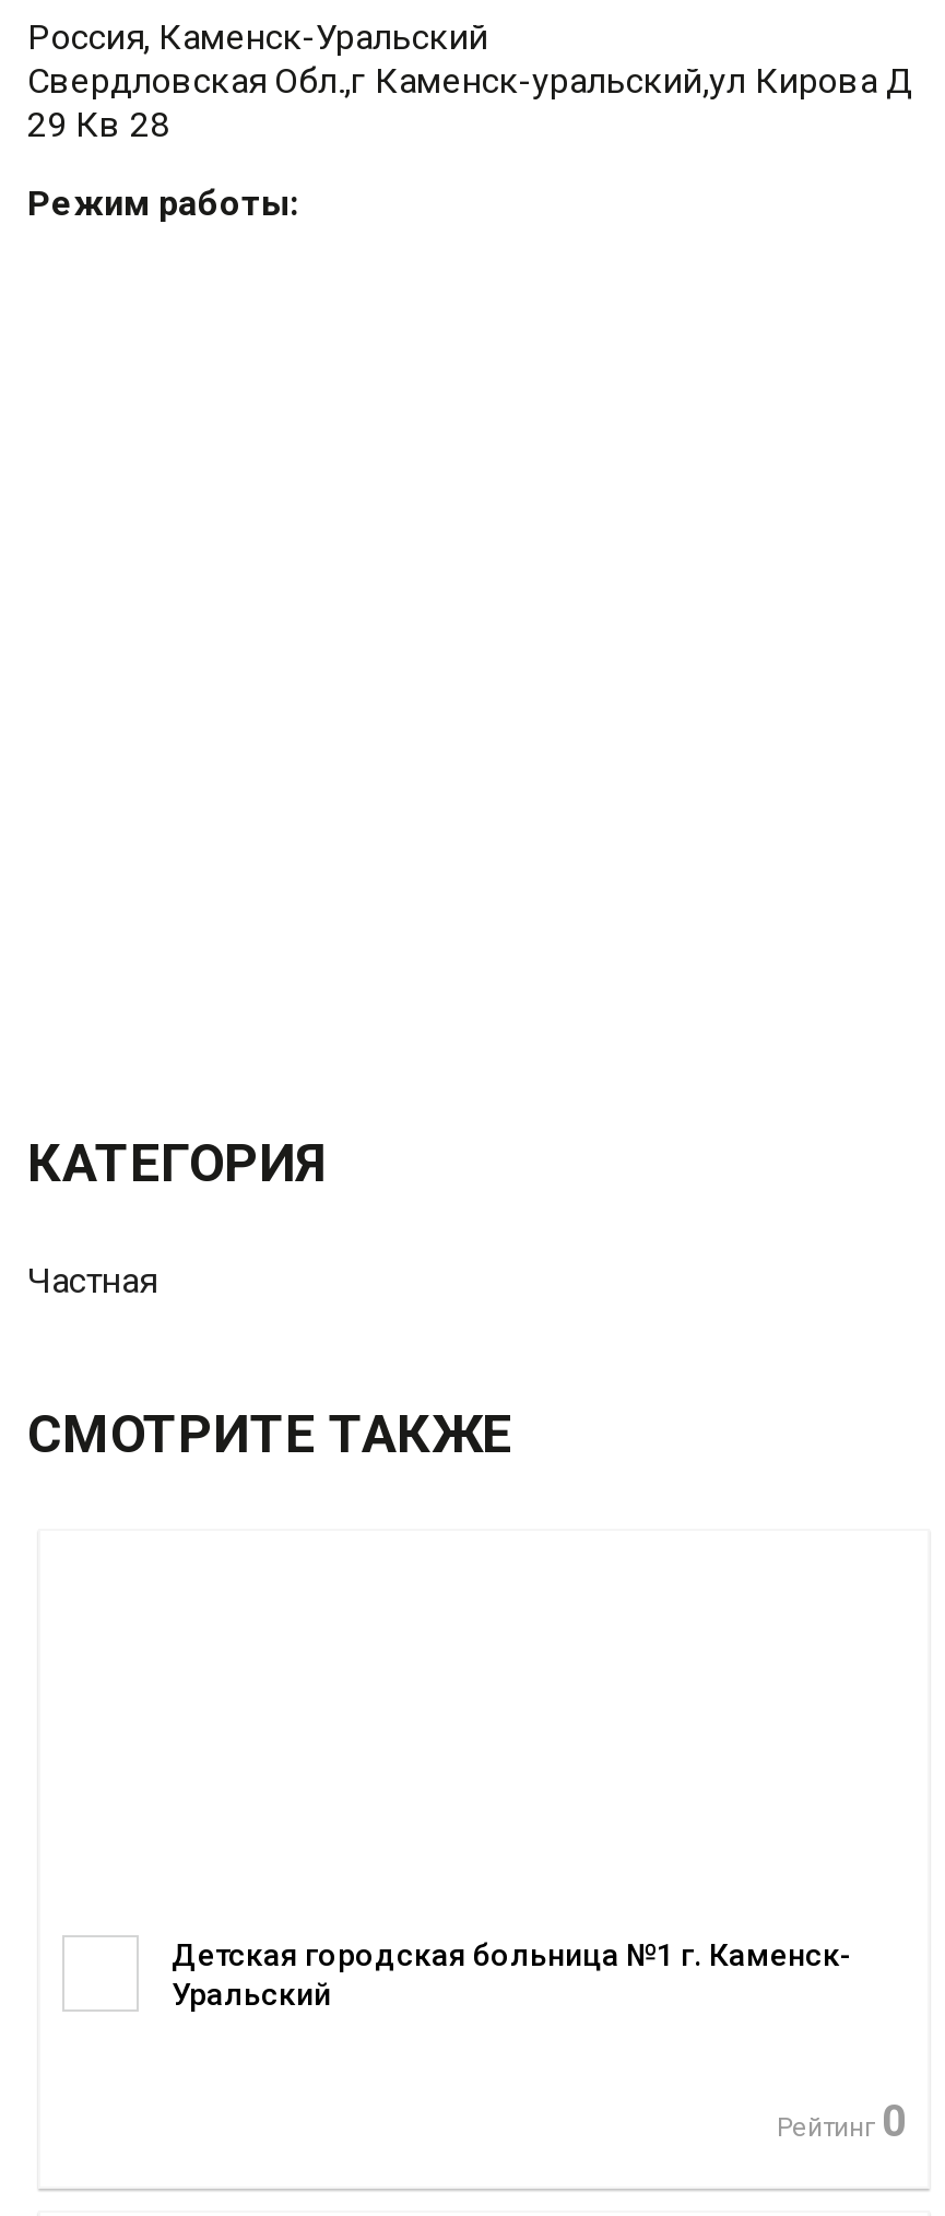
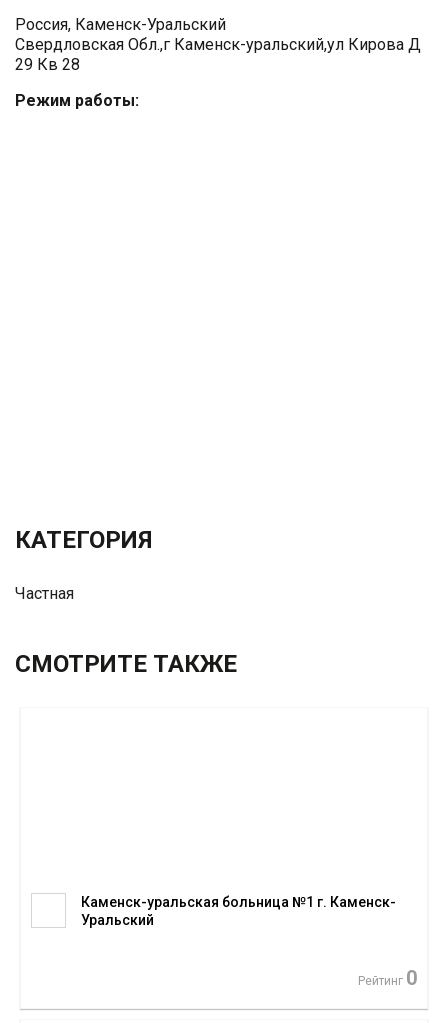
[172,1937,853,1972] Детская городская больница №1 г. Каменск- -> [81,894,396,910] Каменск-уральская больница №1 г. Каменск-

